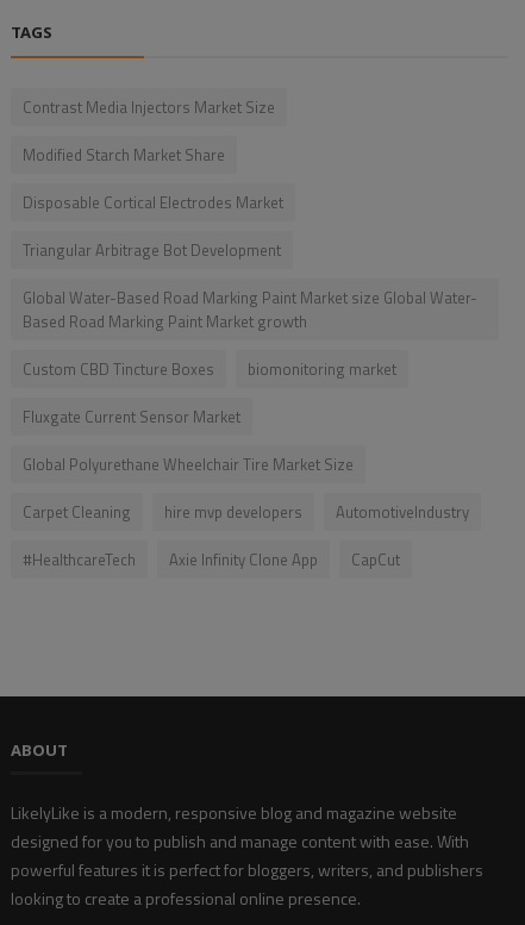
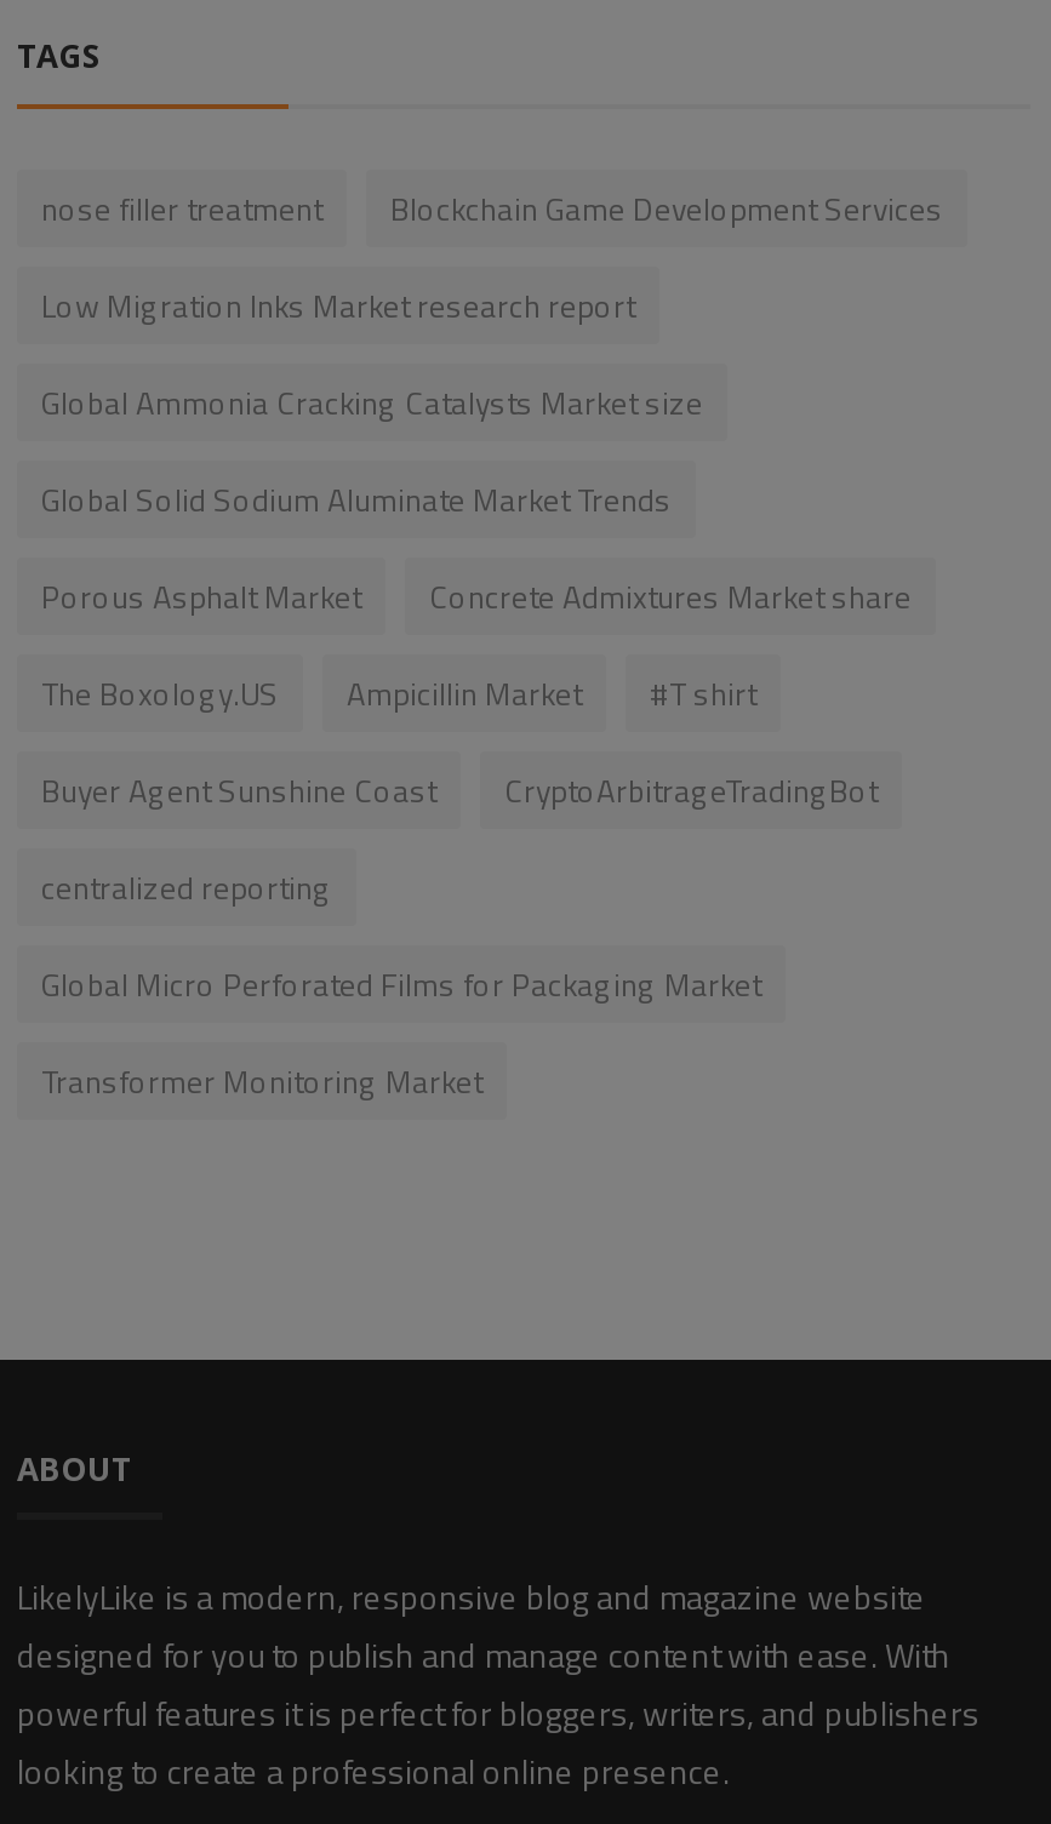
[23,95,275,119] Contrast Media Injectors Market Size -> [41,185,943,233] nose filler treatment | Blockchain Game Development Services
[23,143,225,167] Modified Starch Market Share -> [41,282,635,330] Low Migration Inks Market research report
[23,191,283,215] Disposable Cortical Electrodes Market -> [41,379,703,427] Global Ammonia Cracking Catalysts Market size
[23,238,281,262] Triangular Arbitrage Bot Development -> [41,476,672,524] Global Solid Sodium Aluminate Market Trends
[23,286,477,334] Global Water-Based Road Marking Paint Market size Global Water- | Based Road Marking Paint Market growth -> [41,573,912,621] Porous Asphalt Market | Concrete Admixtures Market share
[23,357,396,381] Custom CBD Tincture Boxes | biomonitoring market -> [41,669,756,718] The Boxology.US | Ampicillin Market | #T shirt
[23,405,240,429] Fluxgate Current Sensor Market -> [41,766,878,815] Buyer Agent Sunshine Coast | CryptoArbitrageTradingBot
[23,453,354,476] Global Polyurethane Wheelchair Tire Market Size -> [41,863,332,912] centralized reporting
[23,500,469,524] Carpet Cleaning | hire mvp developers | AutomotiveIndustry -> [41,960,761,1009] Global Micro Perforated Films for Packaging Market
[23,548,400,572] #HealthcareTech | Axie Infinity Clone App | CapCut -> [41,1057,482,1106] Transformer Monitoring Market

